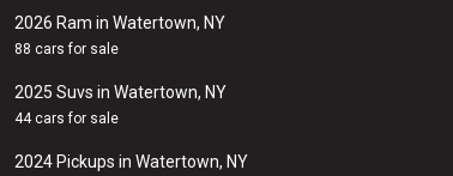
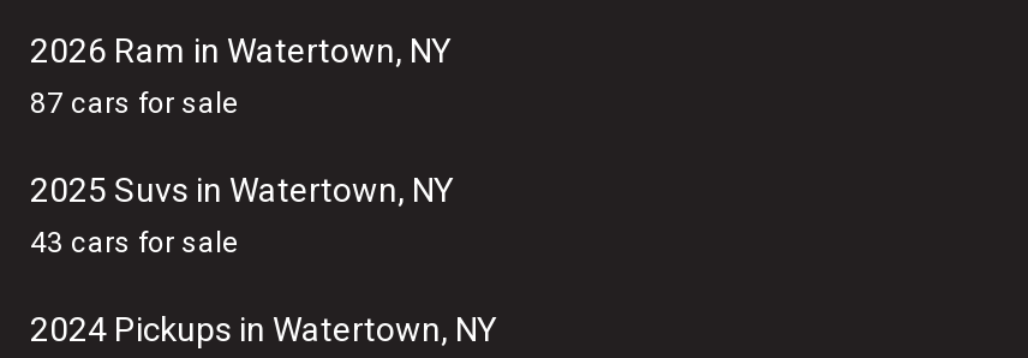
[14,41,119,57] 88 cars for sale -> [30,86,239,120] 87 cars for sale
[14,110,119,127] 44 cars for sale -> [30,226,239,259] 43 cars for sale

